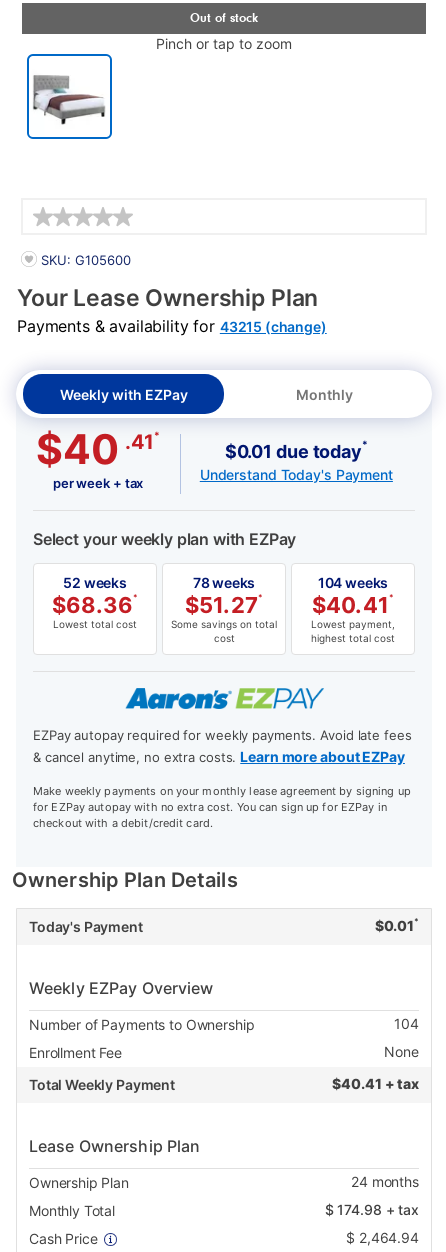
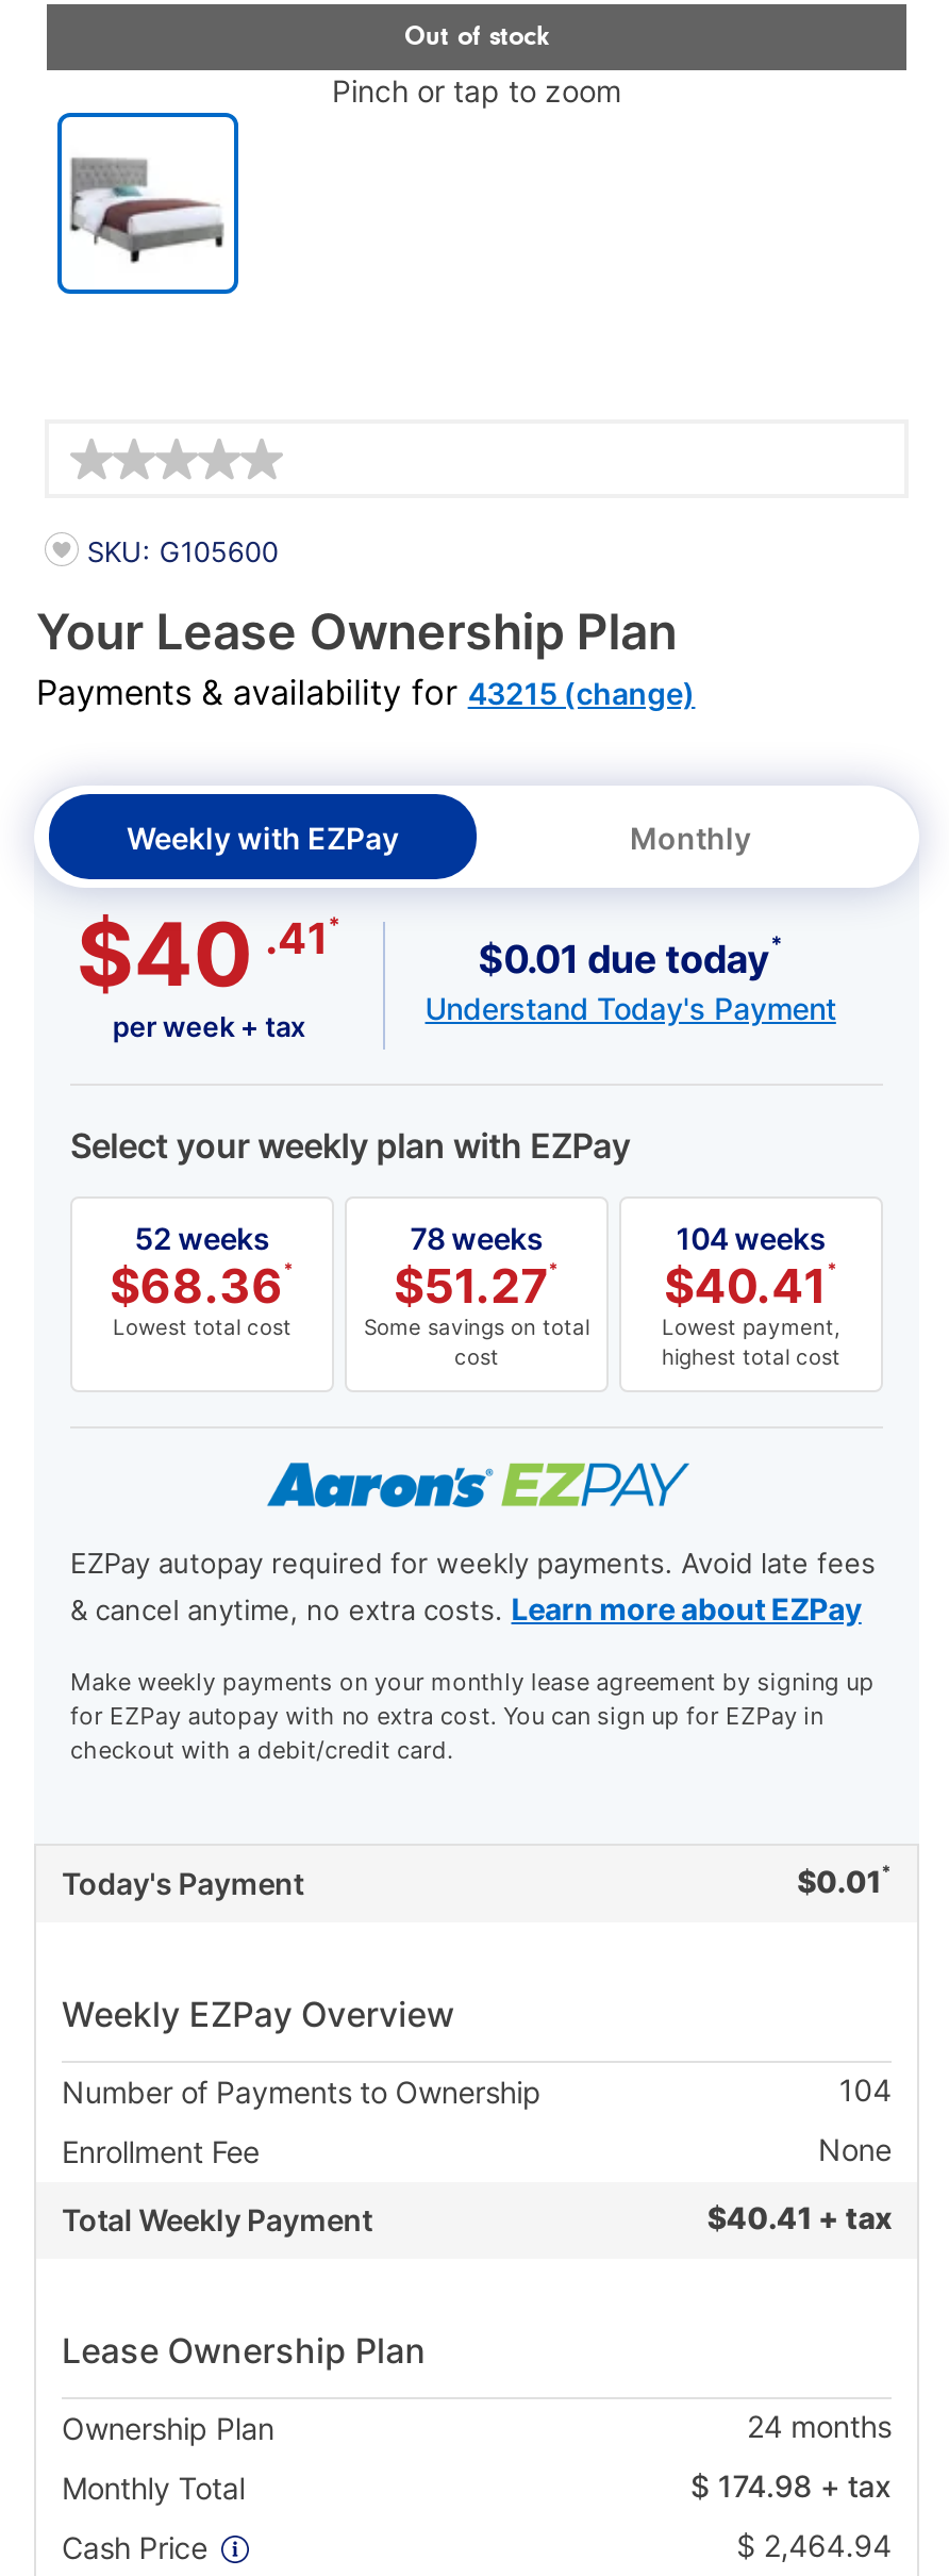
[12,868,238,892] Ownership Plan Details -> none

